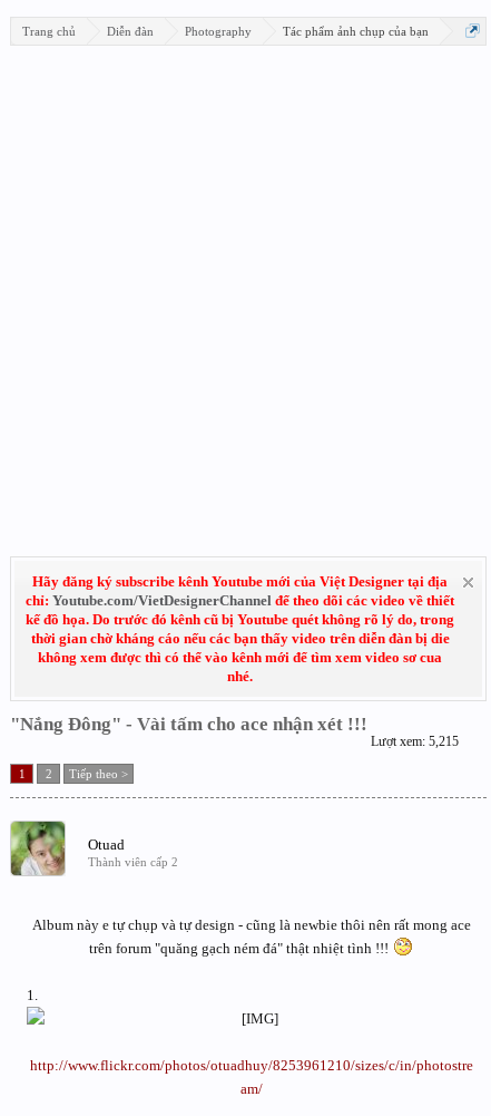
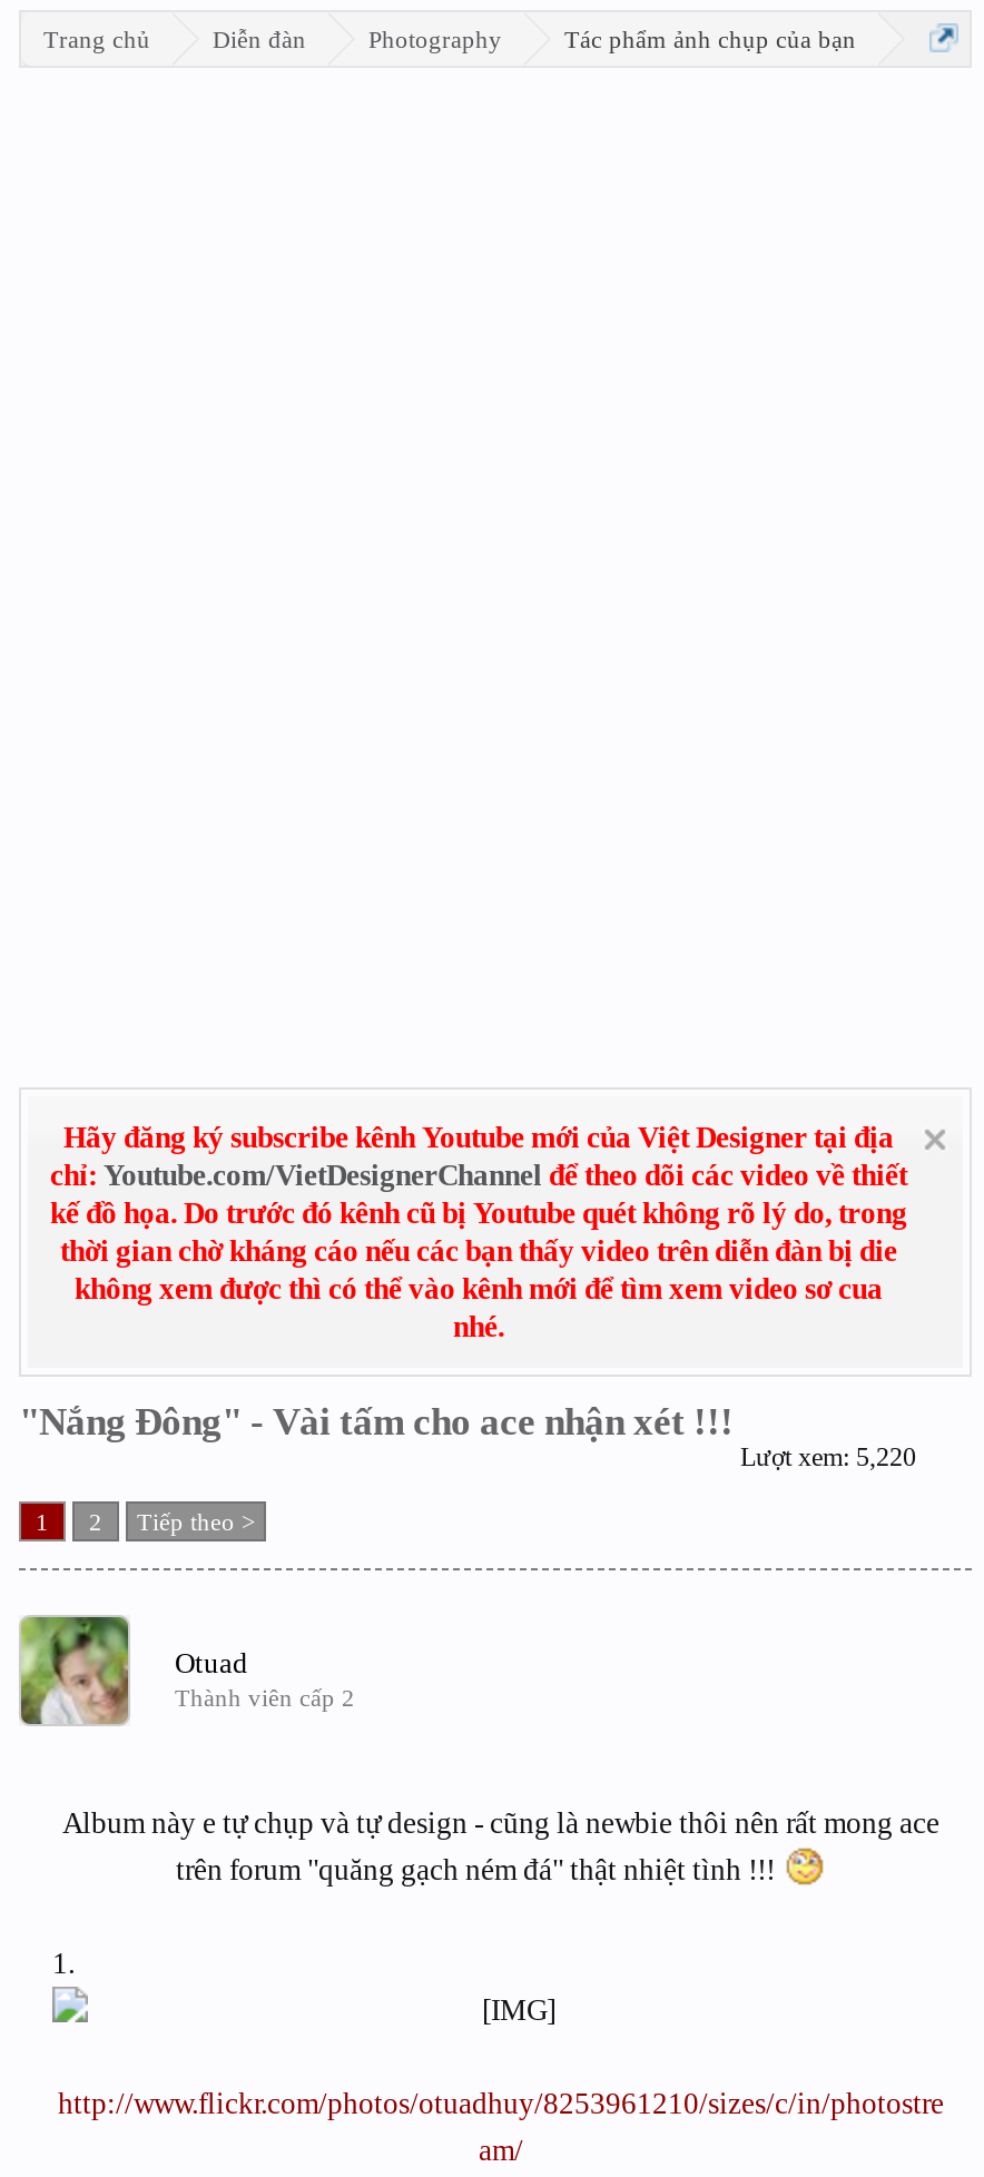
[371,734,459,749] Lượt xem: 5,215 -> [740,1441,916,1472] Lượt xem: 5,220

